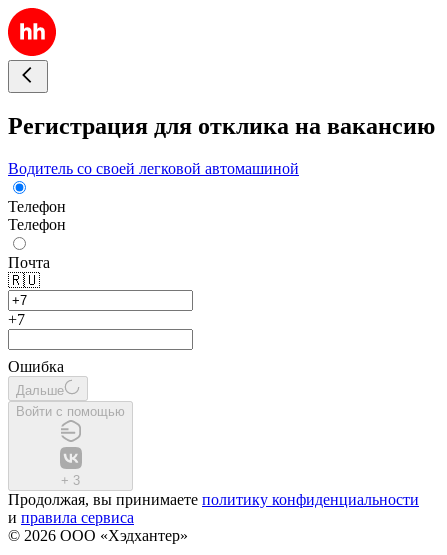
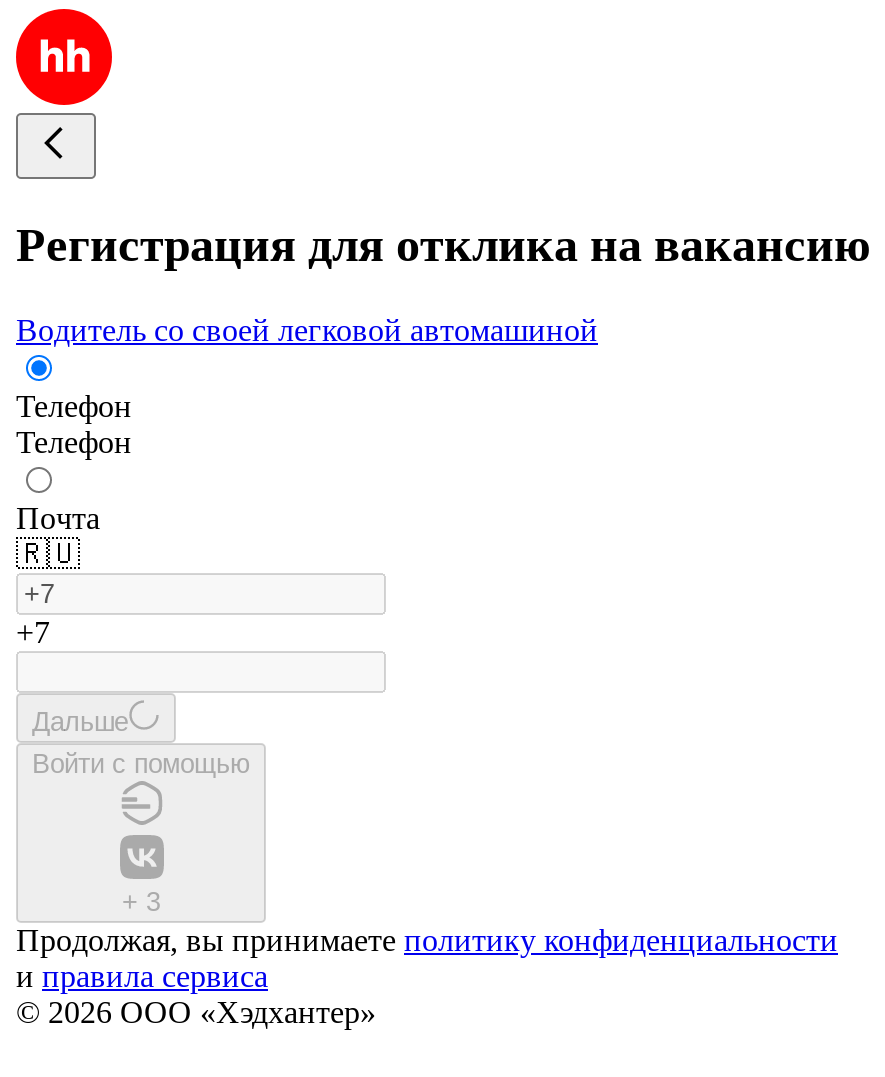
[8,358,64,375] Ошибка -> none

